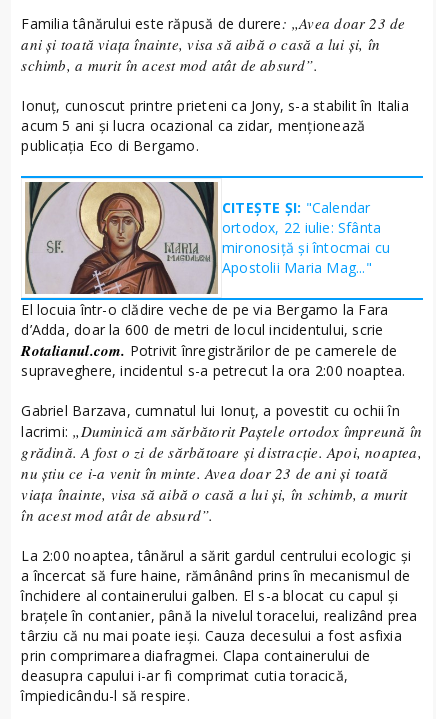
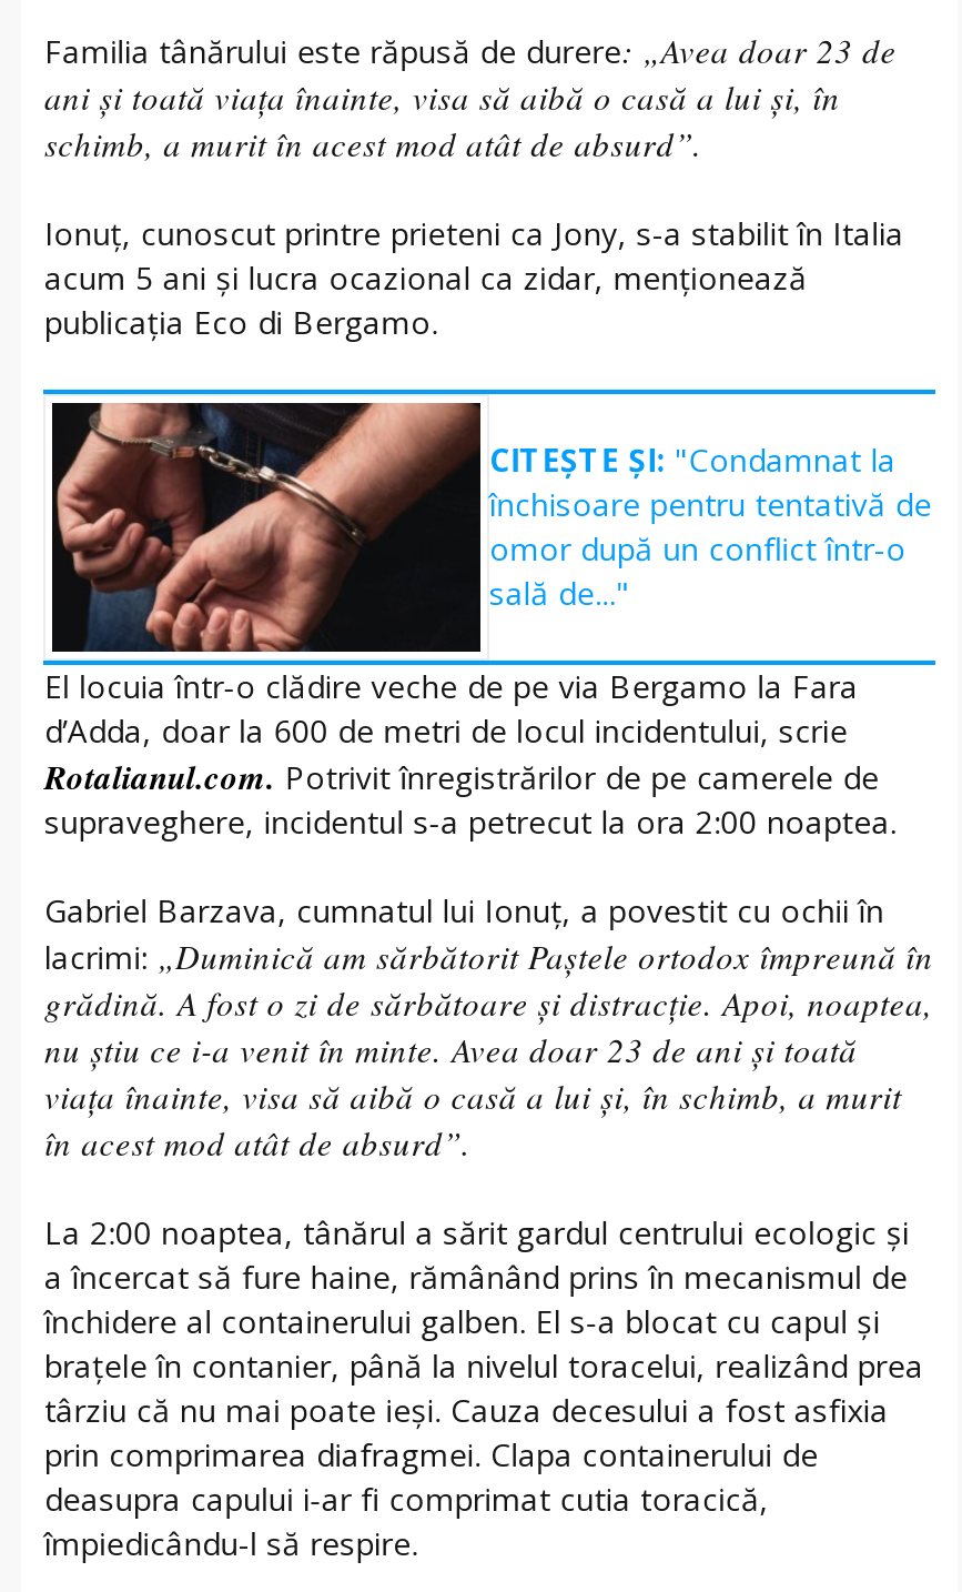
[25,181,390,295] [image] | CITEȘTE ȘI: "Calendar | ortodox, 22 iulie: Sfânta | mironosiţă şi întocmai cu | Apostolii Maria Mag..." -> [50,401,932,654] [image] | CITEȘTE ȘI: "Condamnat la | închisoare pentru tentativă de | omor după un conflict într-o | sală de..."

